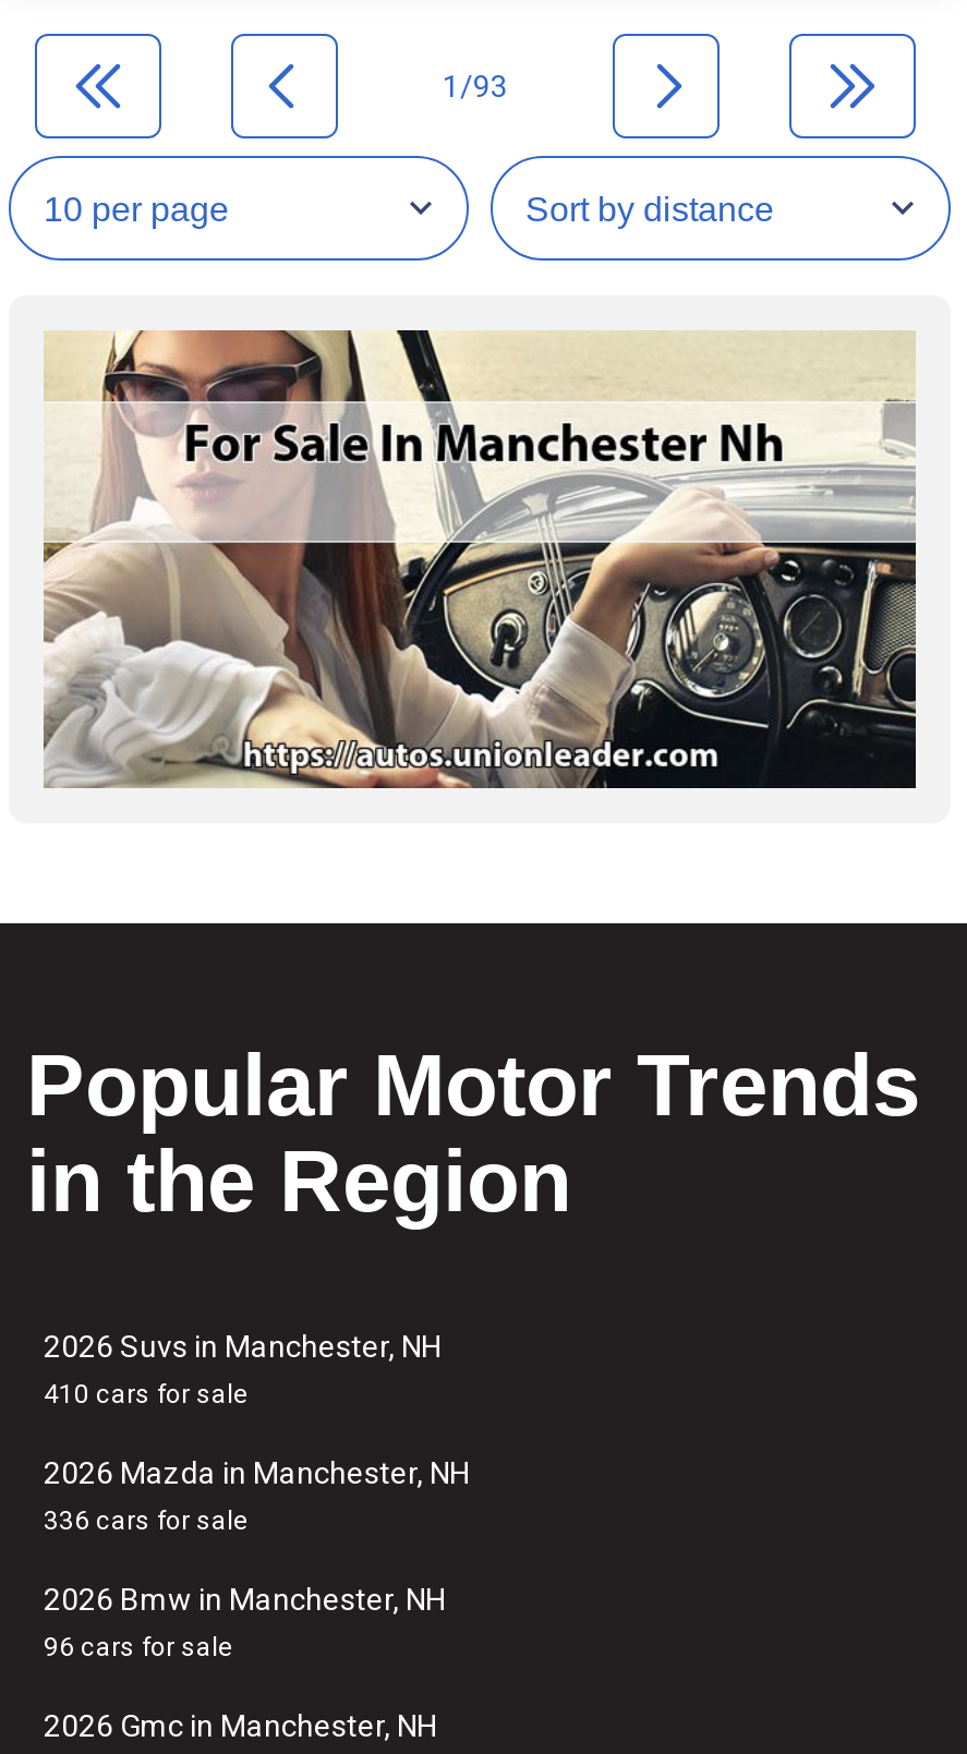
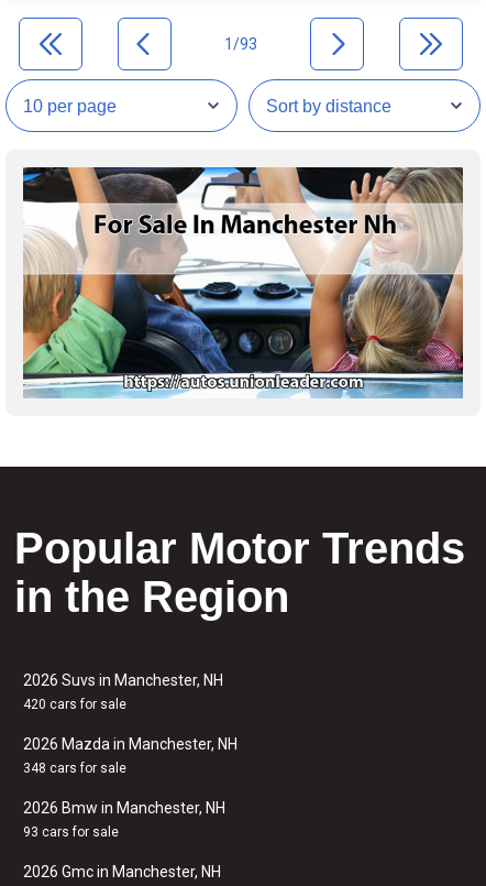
[44,328,918,790] [image] -> [22,166,464,400] [image]
[44,1379,249,1410] 410 cars for sale -> [23,697,126,712] 420 cars for sale
[44,1505,249,1536] 336 cars for sale -> [23,761,126,776] 348 cars for sale
[44,1632,233,1662] 96 cars for sale -> [23,824,119,840] 93 cars for sale

